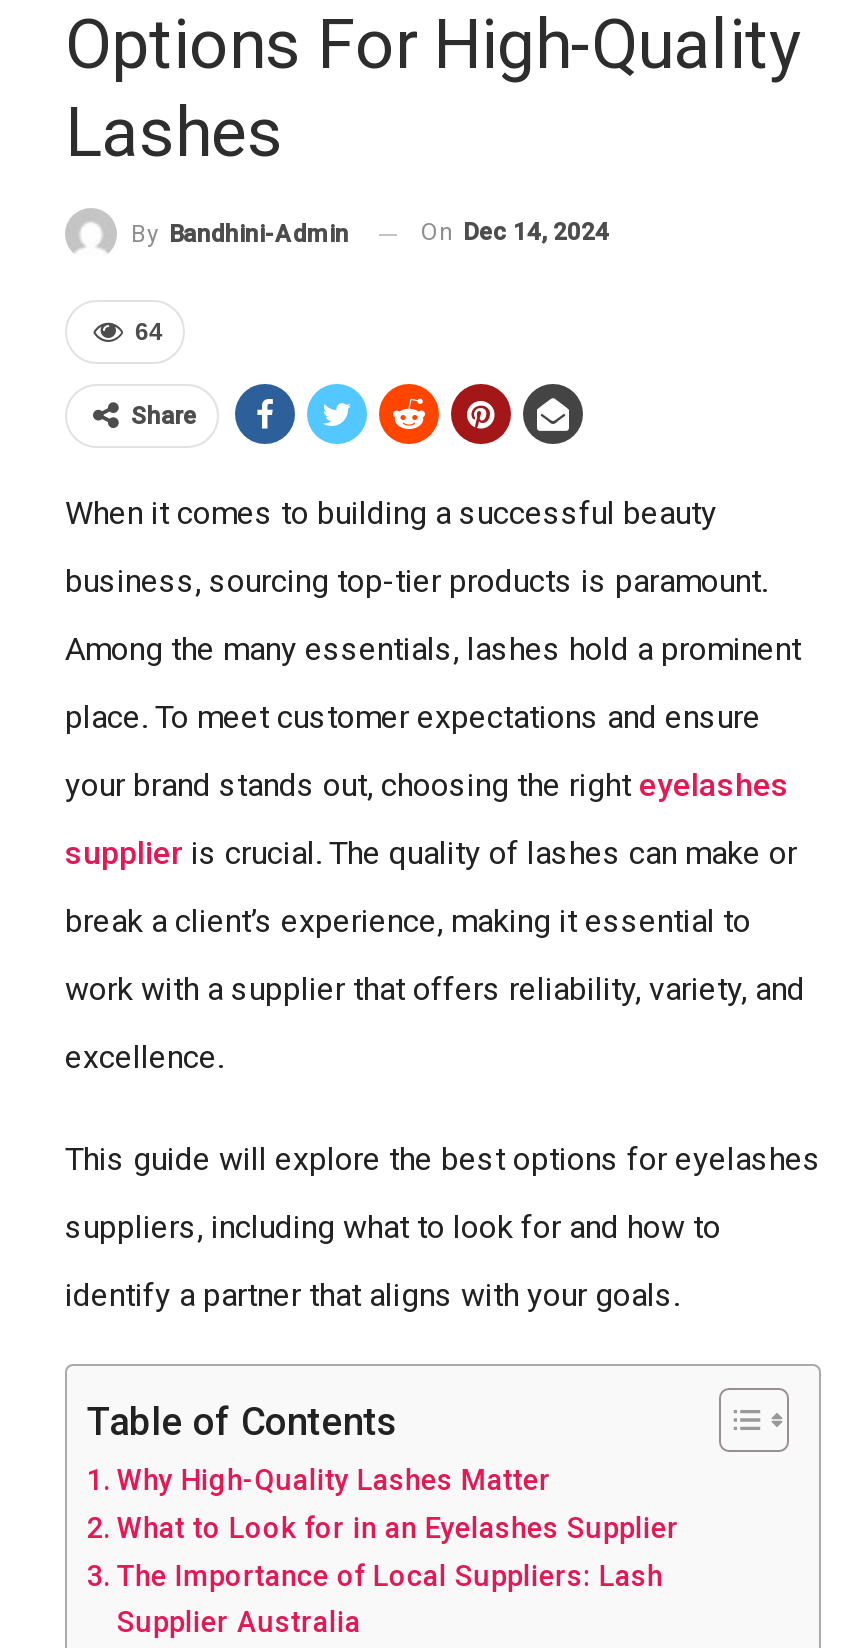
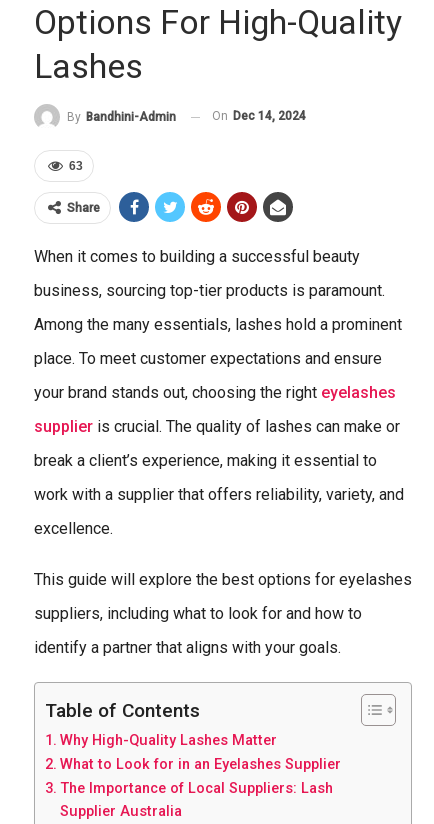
[135,318,163,346] 64 -> [69,159,83,173] 63

